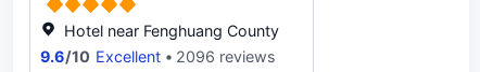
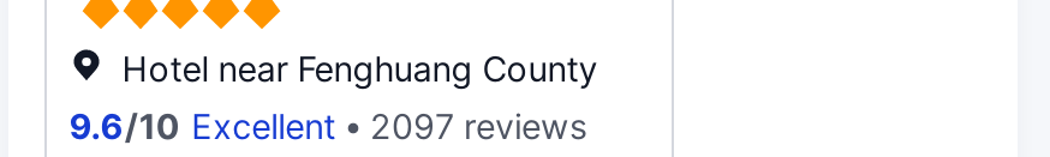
[40,48,275,66] 9.6 /10 Excellent 2096 reviews -> [69,106,586,147] 9.6 /10 Excellent 2097 reviews

